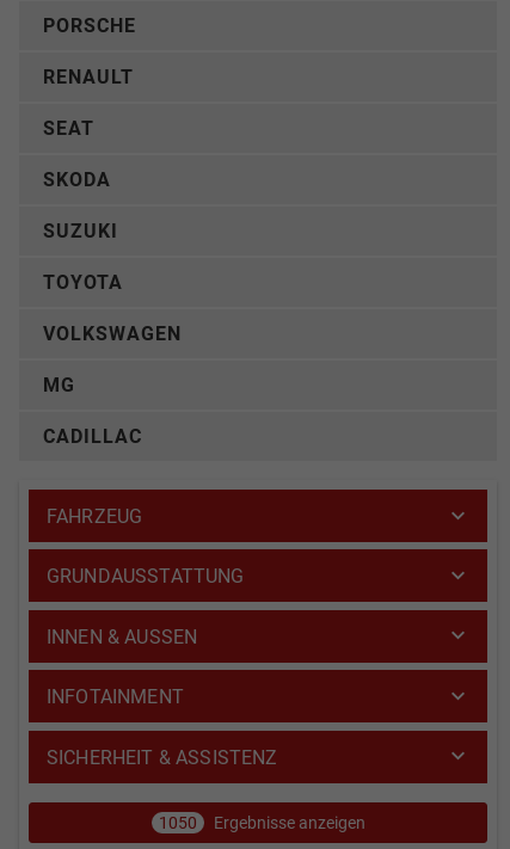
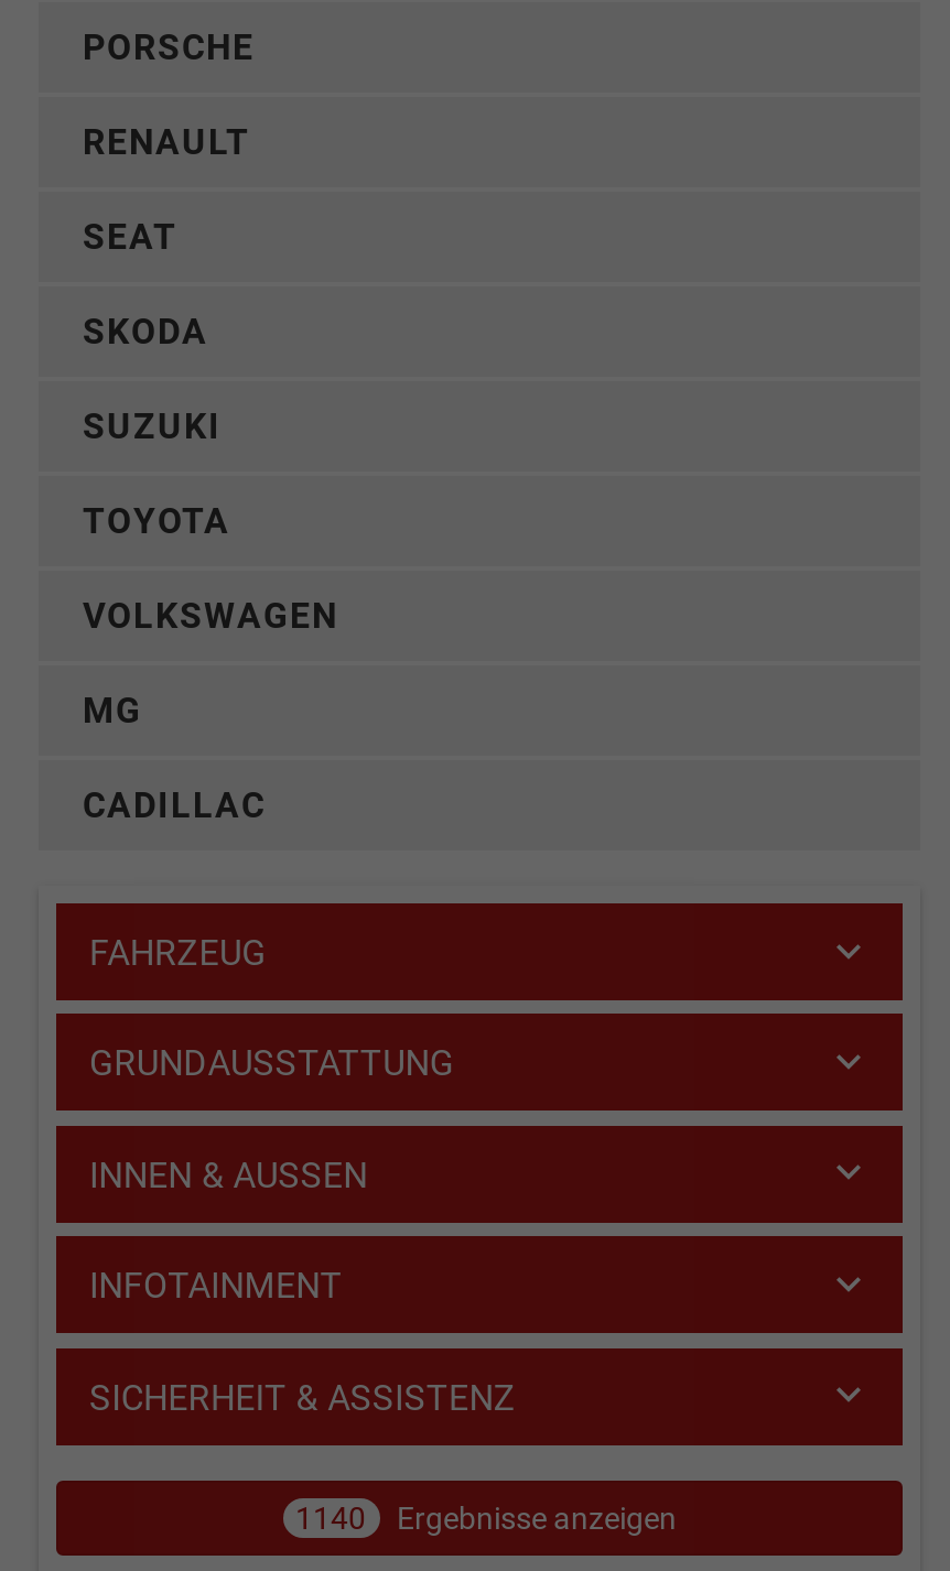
[158,813,365,832] 1050 Ergebnisse anzeigen -> [295,1500,677,1536] 1140 Ergebnisse anzeigen

